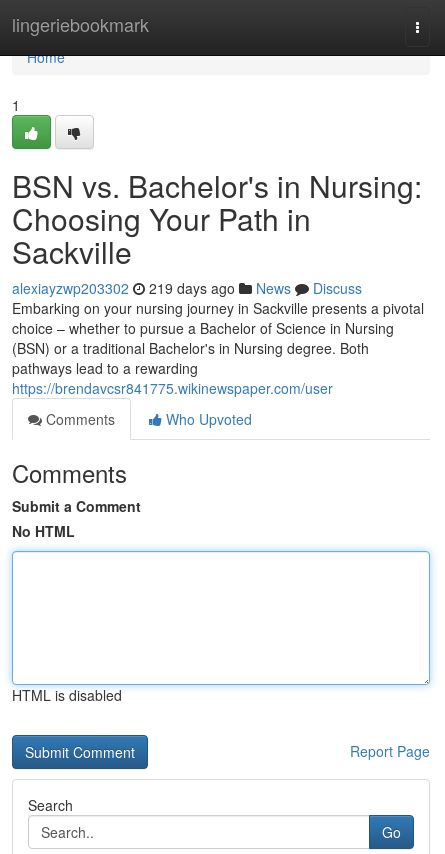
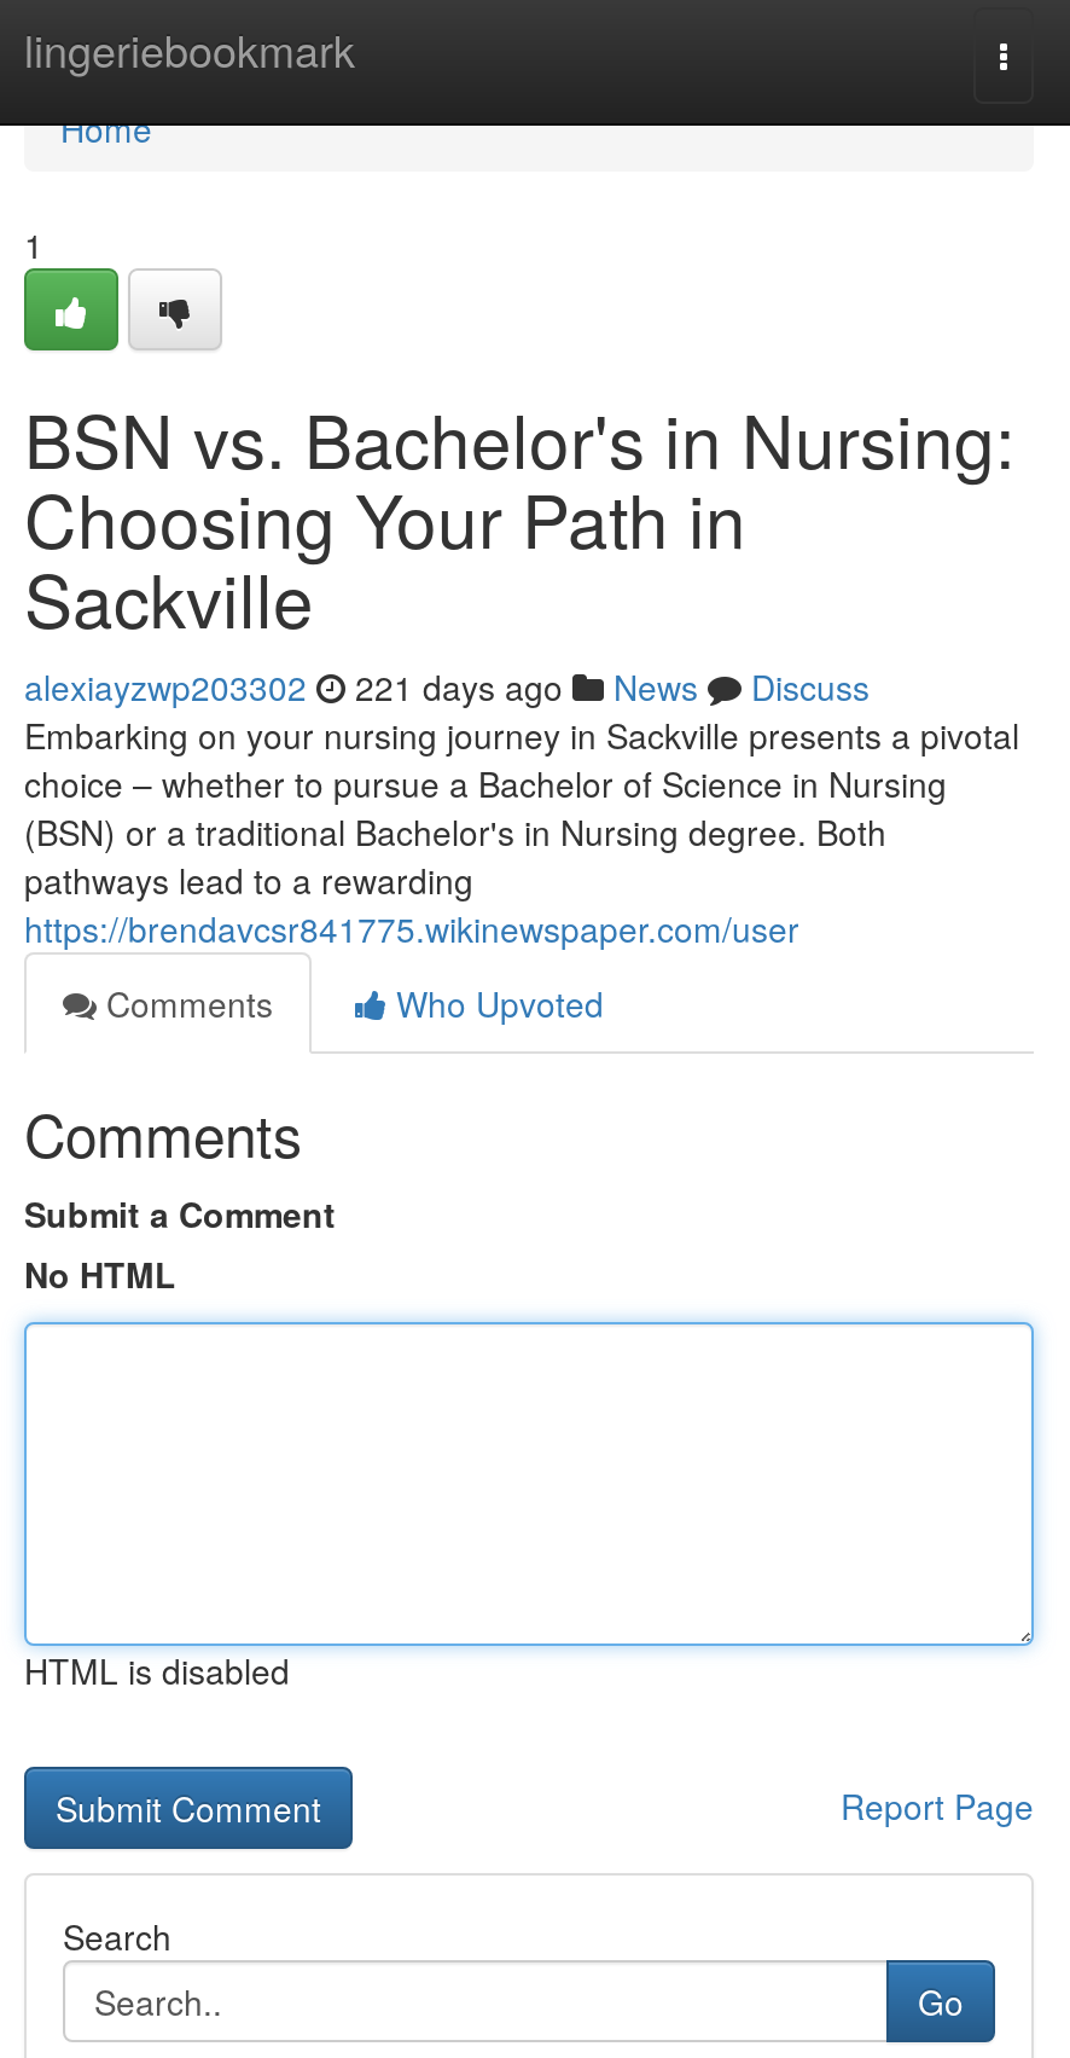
[12,278,362,298] alexiayzwp203302 219 days ago News Discuss -> [24,662,870,711] alexiayzwp203302 221 days ago News Discuss

